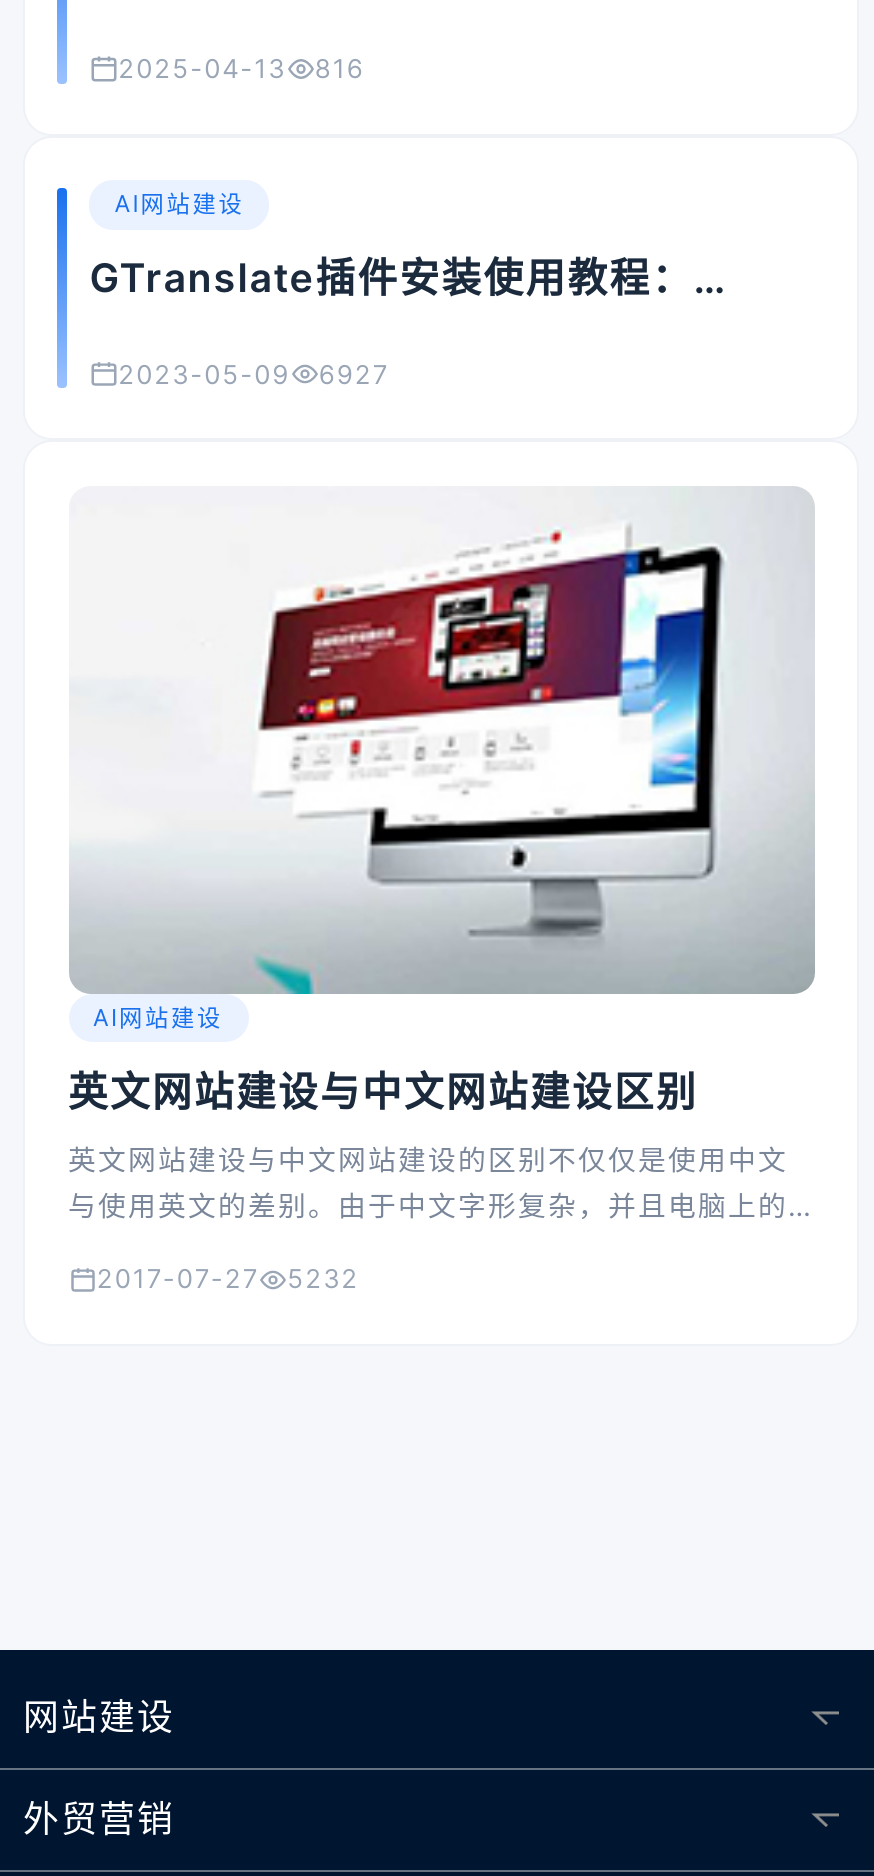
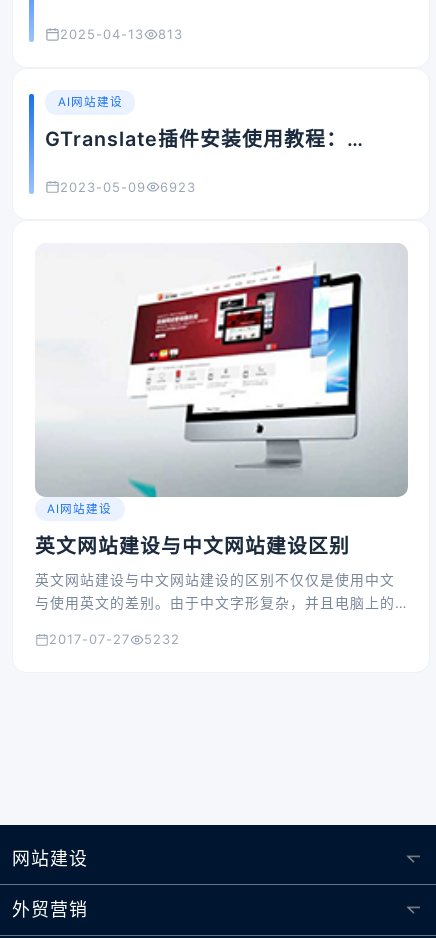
[118,52,365,84] 2025-04-13 816 -> [60,26,183,42] 2025-04-13 813
[118,357,389,389] 2023-05-09 6927 -> [60,178,196,194] 2023-05-09 6923

